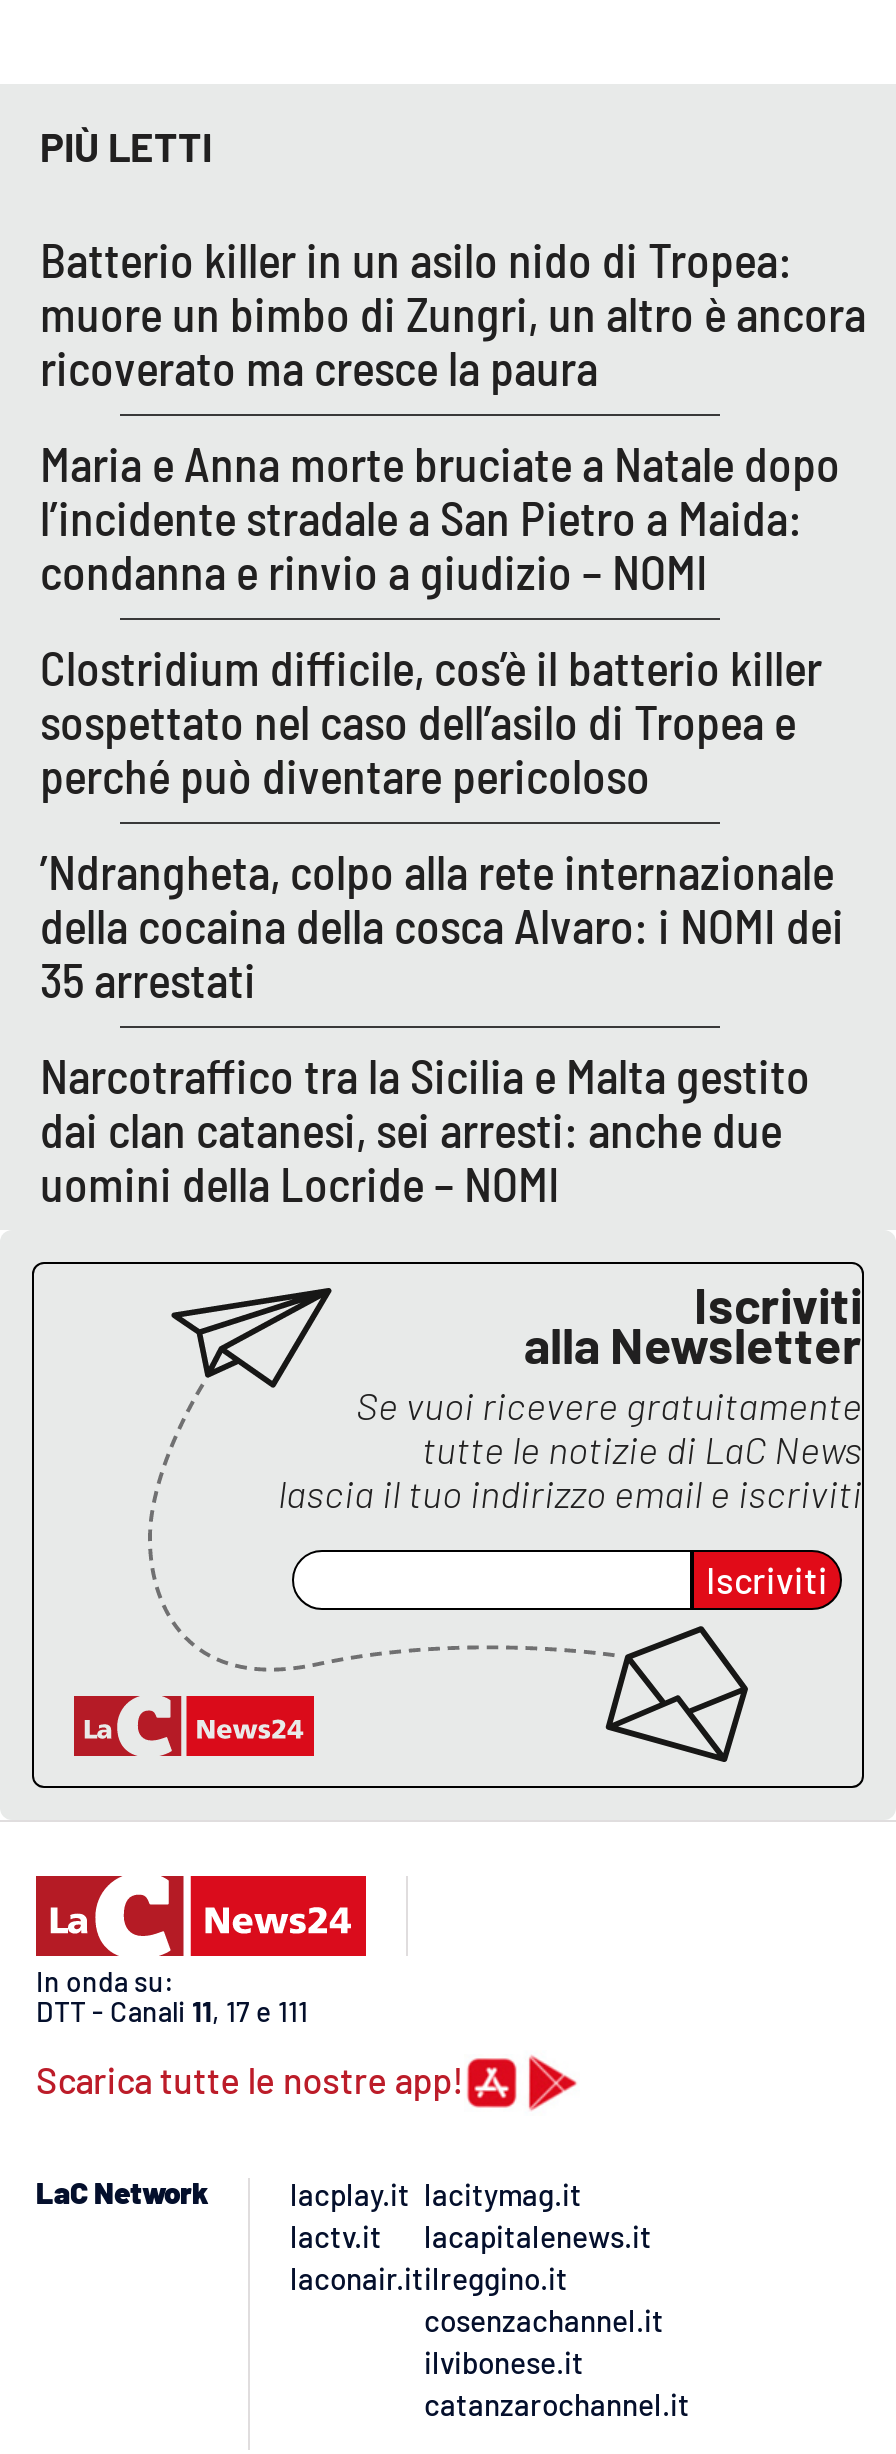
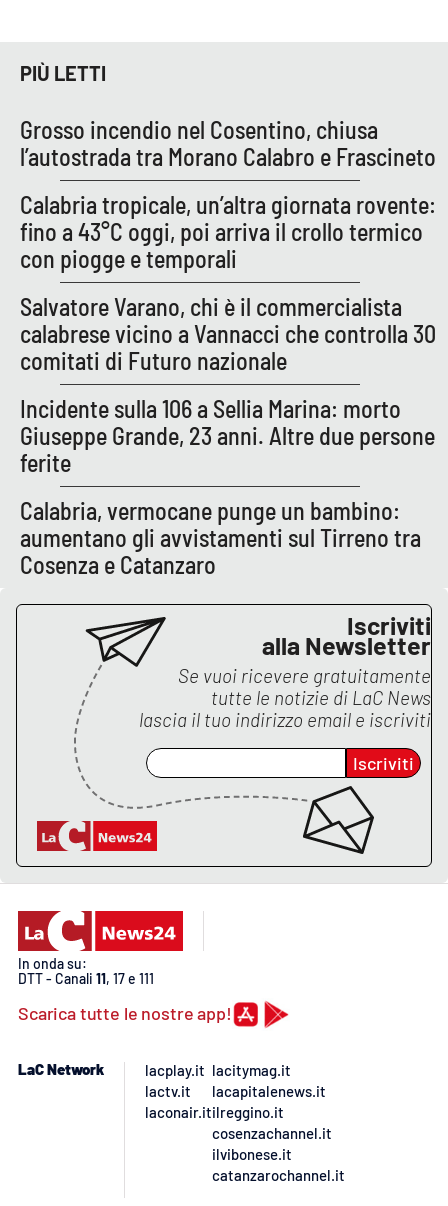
[40,229,866,395] Batterio killer in un asilo nido di Tropea: | muore un bimbo di Zungri, un altro è ancora | ricoverato ma cresce la paura -> [20,115,436,171] Grosso incendio nel Cosentino, chiusa | l’autostrada tra Morano Calabro e Frascineto
[40,433,840,599] Maria e Anna morte bruciate a Natale dopo | l’incidente stradale a San Pietro a Maida: | condanna e rinvio a giudizio – NOMI -> [20,190,436,273] Calabria tropicale, un’altra giornata rovente: | fino a 43°C oggi, poi arriva il crollo termico | con piogge e temporali
[40,637,822,803] Clostridium difficile, cos’è il batterio killer | sospettato nel caso dell’asilo di Tropea e | perché può diventare pericoloso -> [20,292,436,375] Salvatore Varano, chi è il commercialista | calabrese vicino a Vannacci che controlla 30 | comitati di Futuro nazionale
[40,841,844,1007] ’Ndrangheta, colpo alla rete internazionale | della cocaina della cosca Alvaro: i NOMI dei | 35 arrestati -> [20,394,435,477] Incidente sulla 106 a Sellia Marina: morto | Giuseppe Grande, 23 anni. Altre due persone | ferite
[40,1045,810,1211] Narcotraffico tra la Sicilia e Malta gestito | dai clan catanesi, sei arresti: anche due | uomini della Locride – NOMI -> [20,496,421,579] Calabria, vermocane punge un bambino: | aumentano gli avvistamenti sul Tirreno tra | Cosenza e Catanzaro

